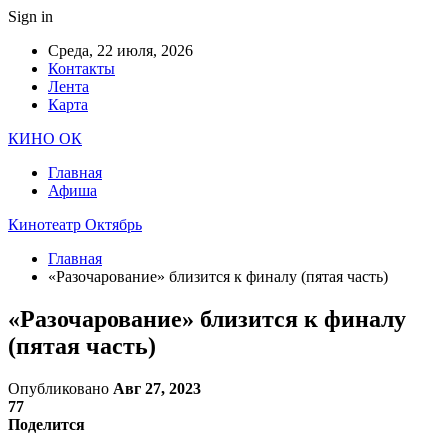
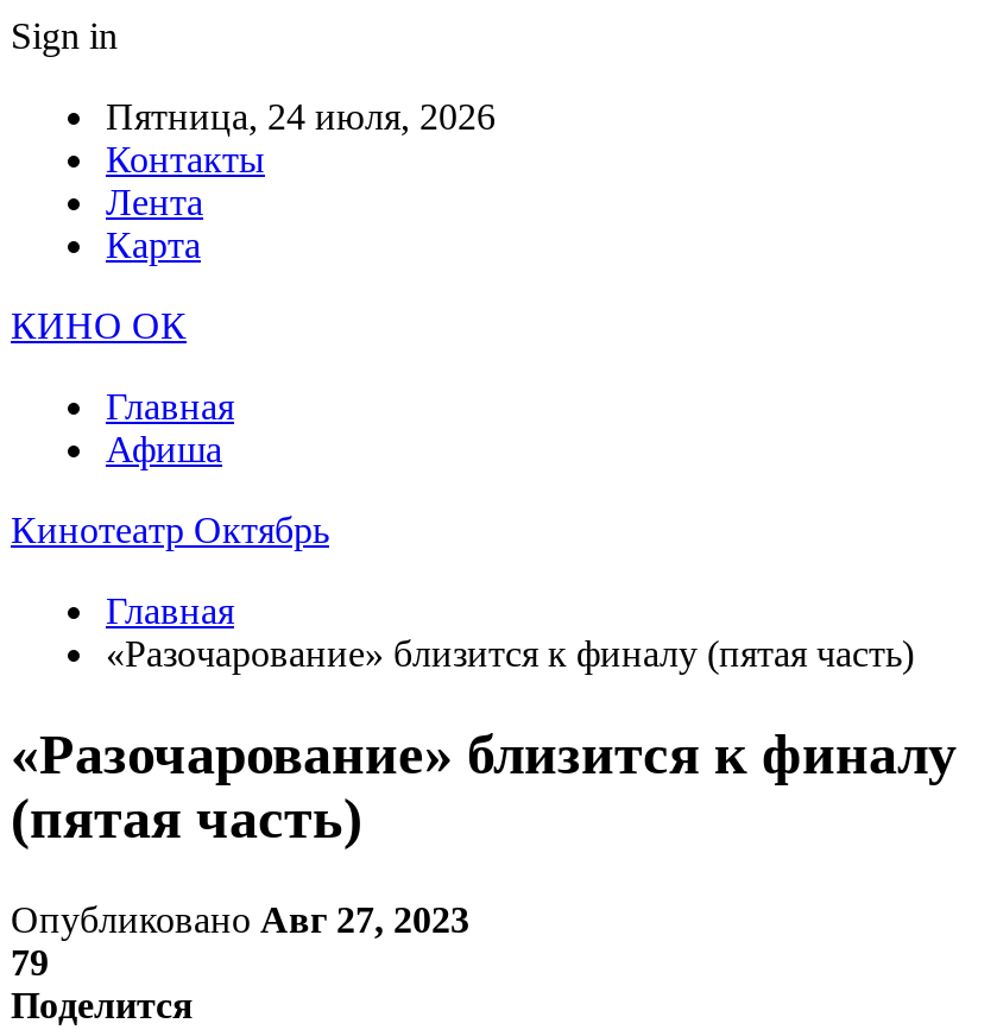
[48,42,193,59] Среда, 22 июля, 2026 -> [106,96,496,137] Пятница, 24 июля, 2026
[8,398,24,415] 77 -> [11,942,49,982] 79

